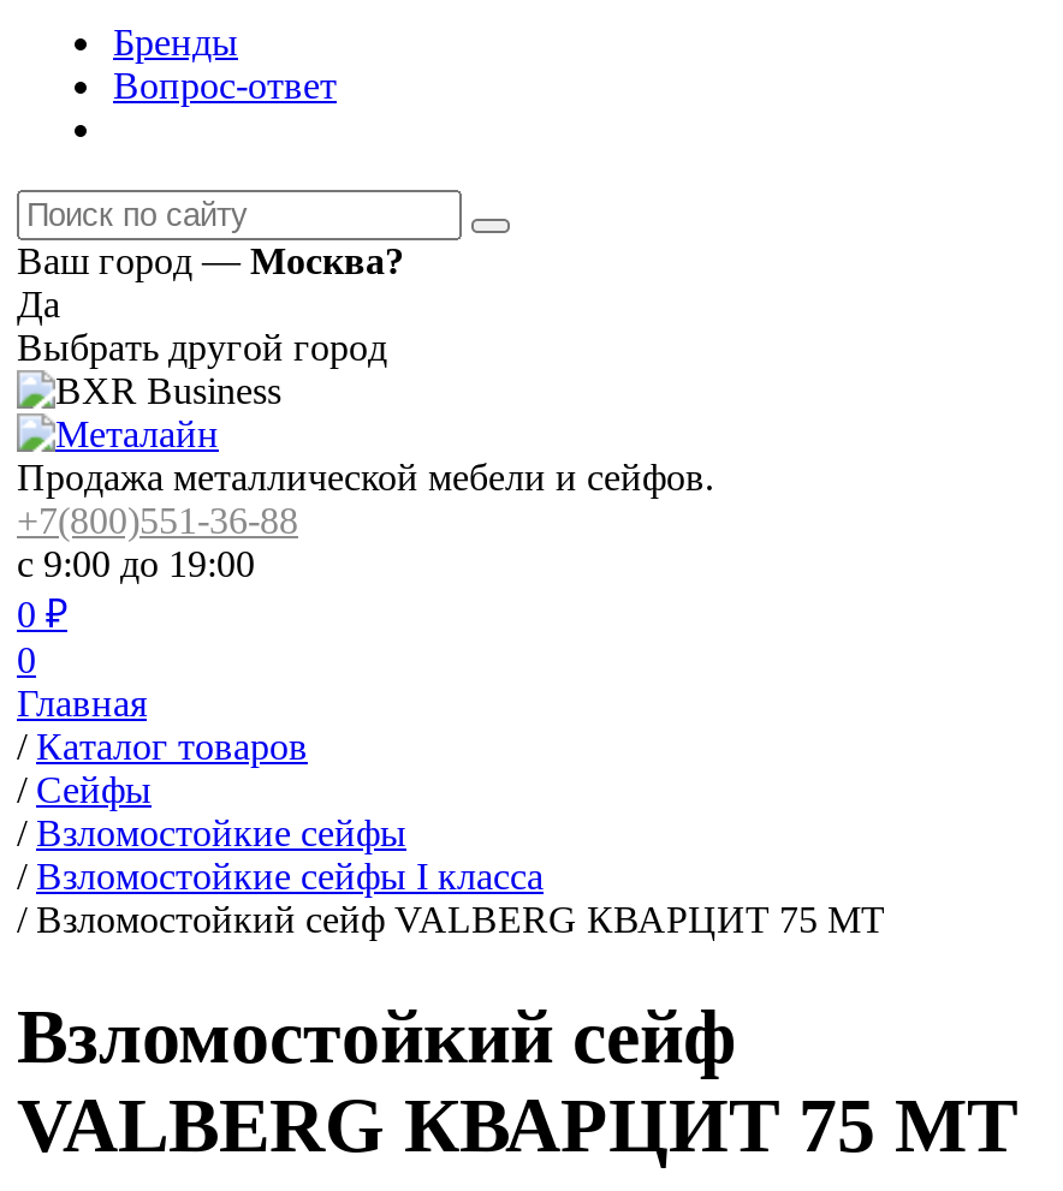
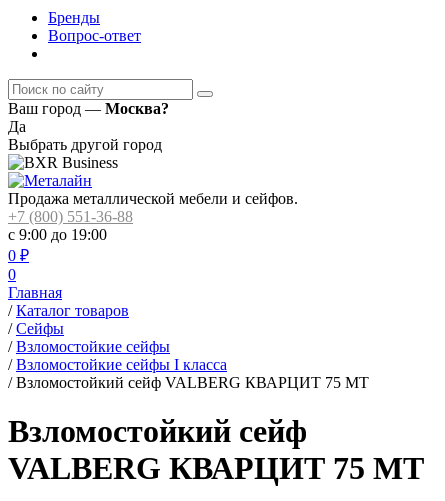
[17,500,298,541] +7(800)551-36-88 -> [8,208,133,225] +7 (800) 551-36-88

